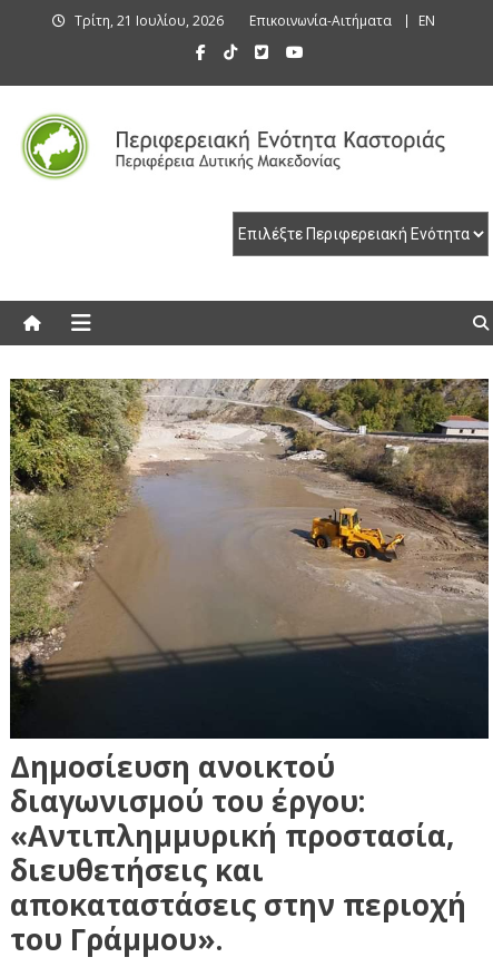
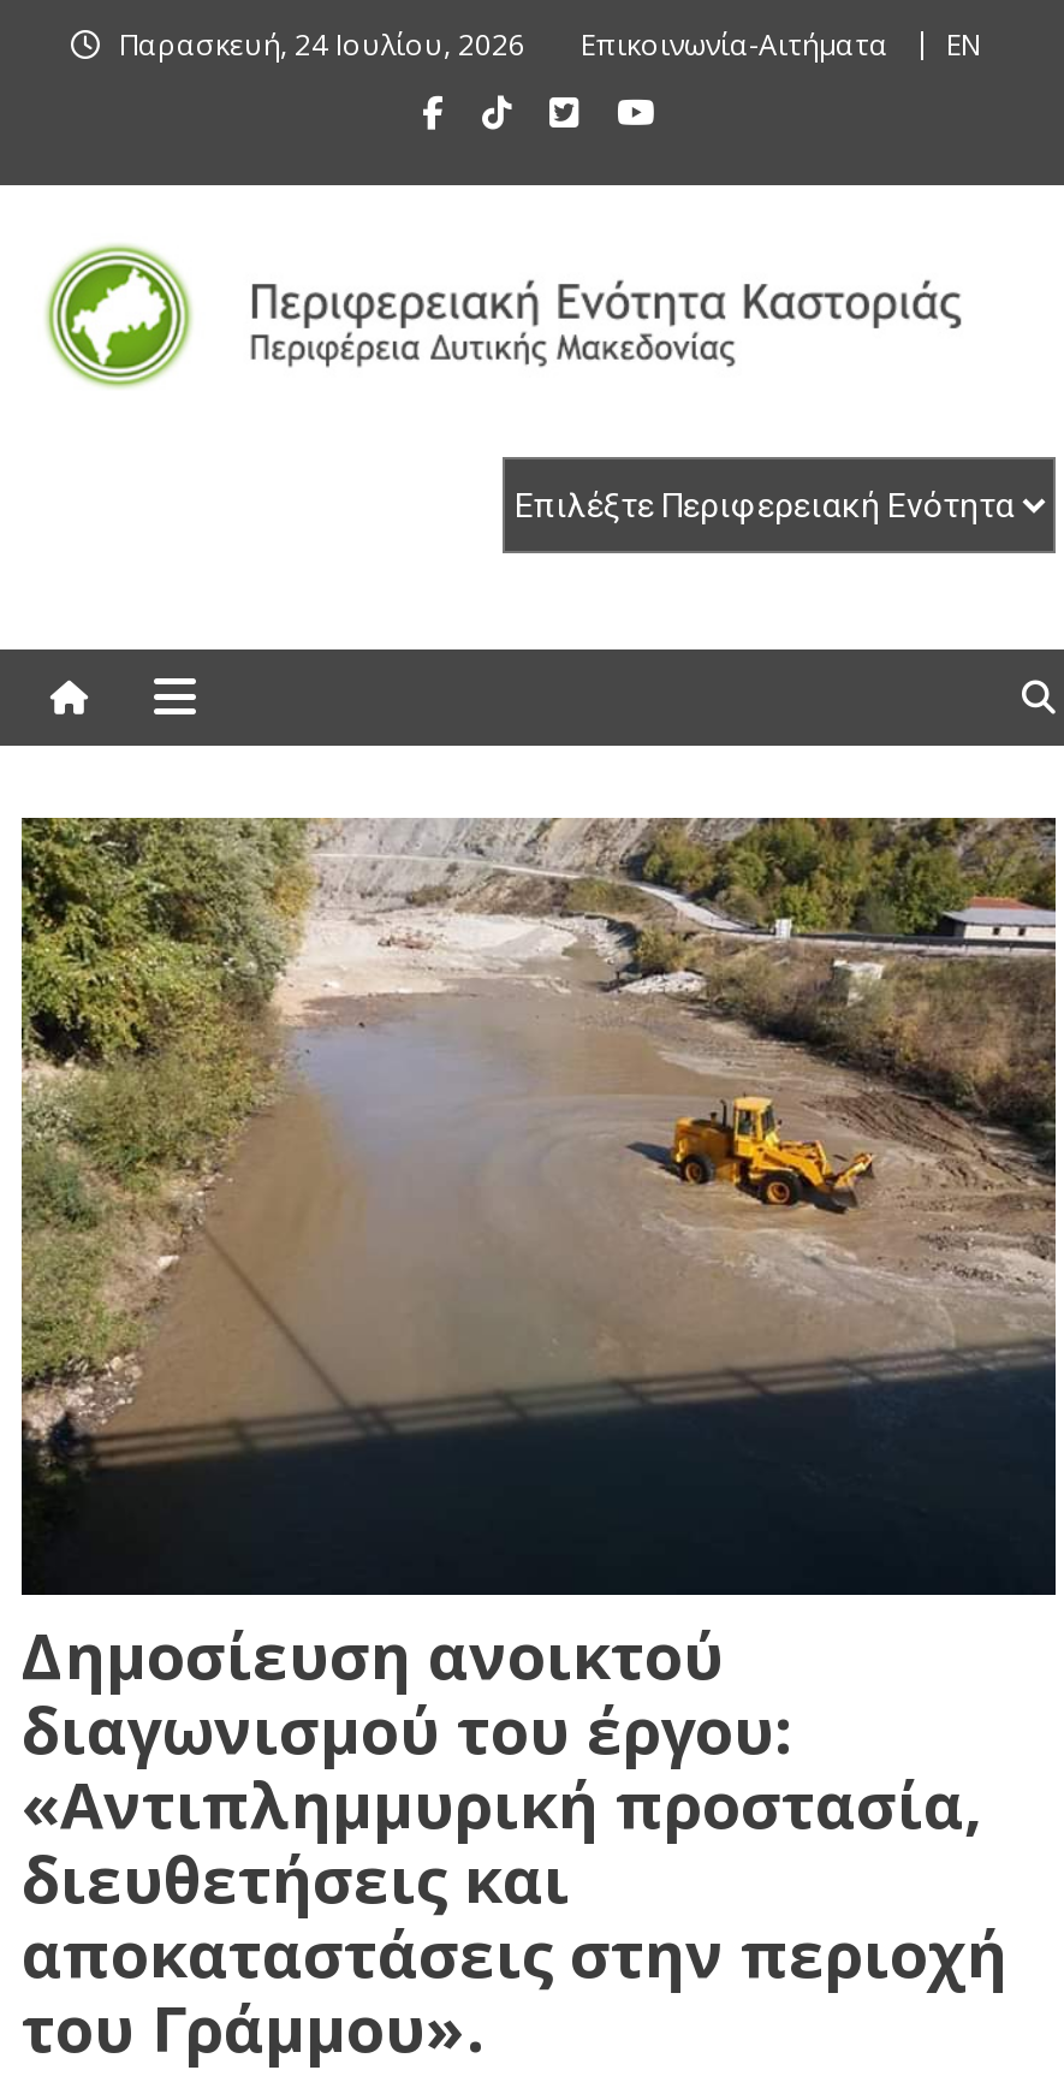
[75,11,224,30] Τρίτη, 21 Ιουλίου, 2026 -> [119,24,525,65] Παρασκευή, 24 Ιουλίου, 2026

